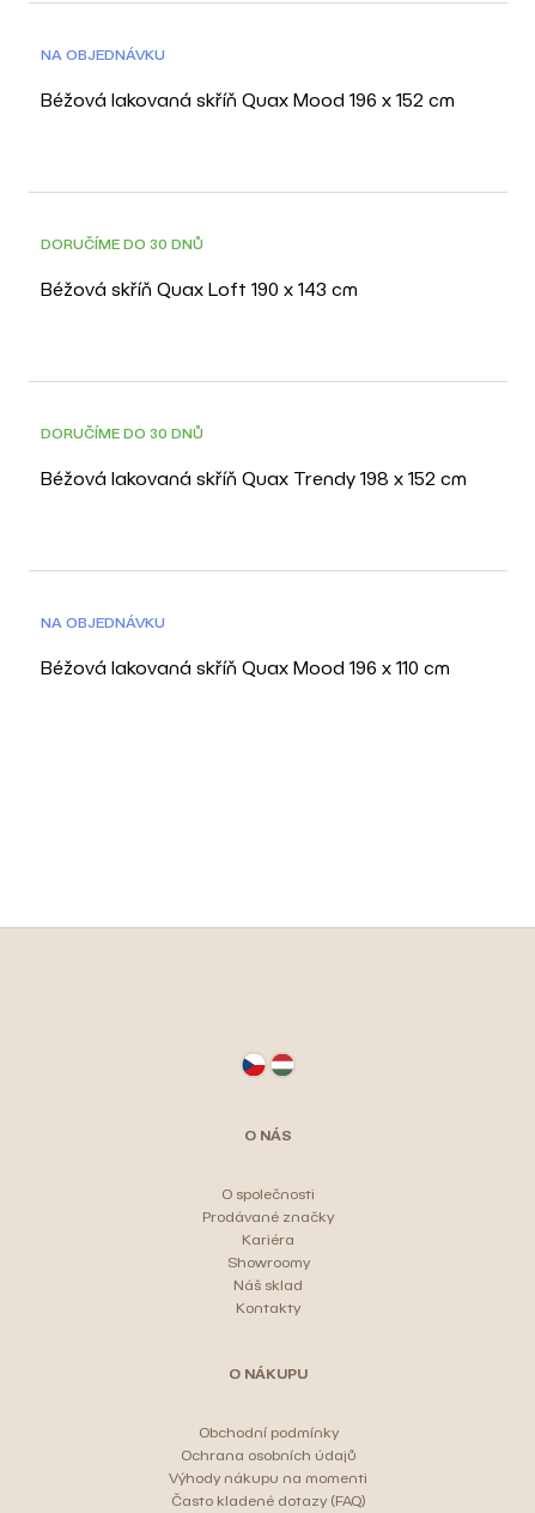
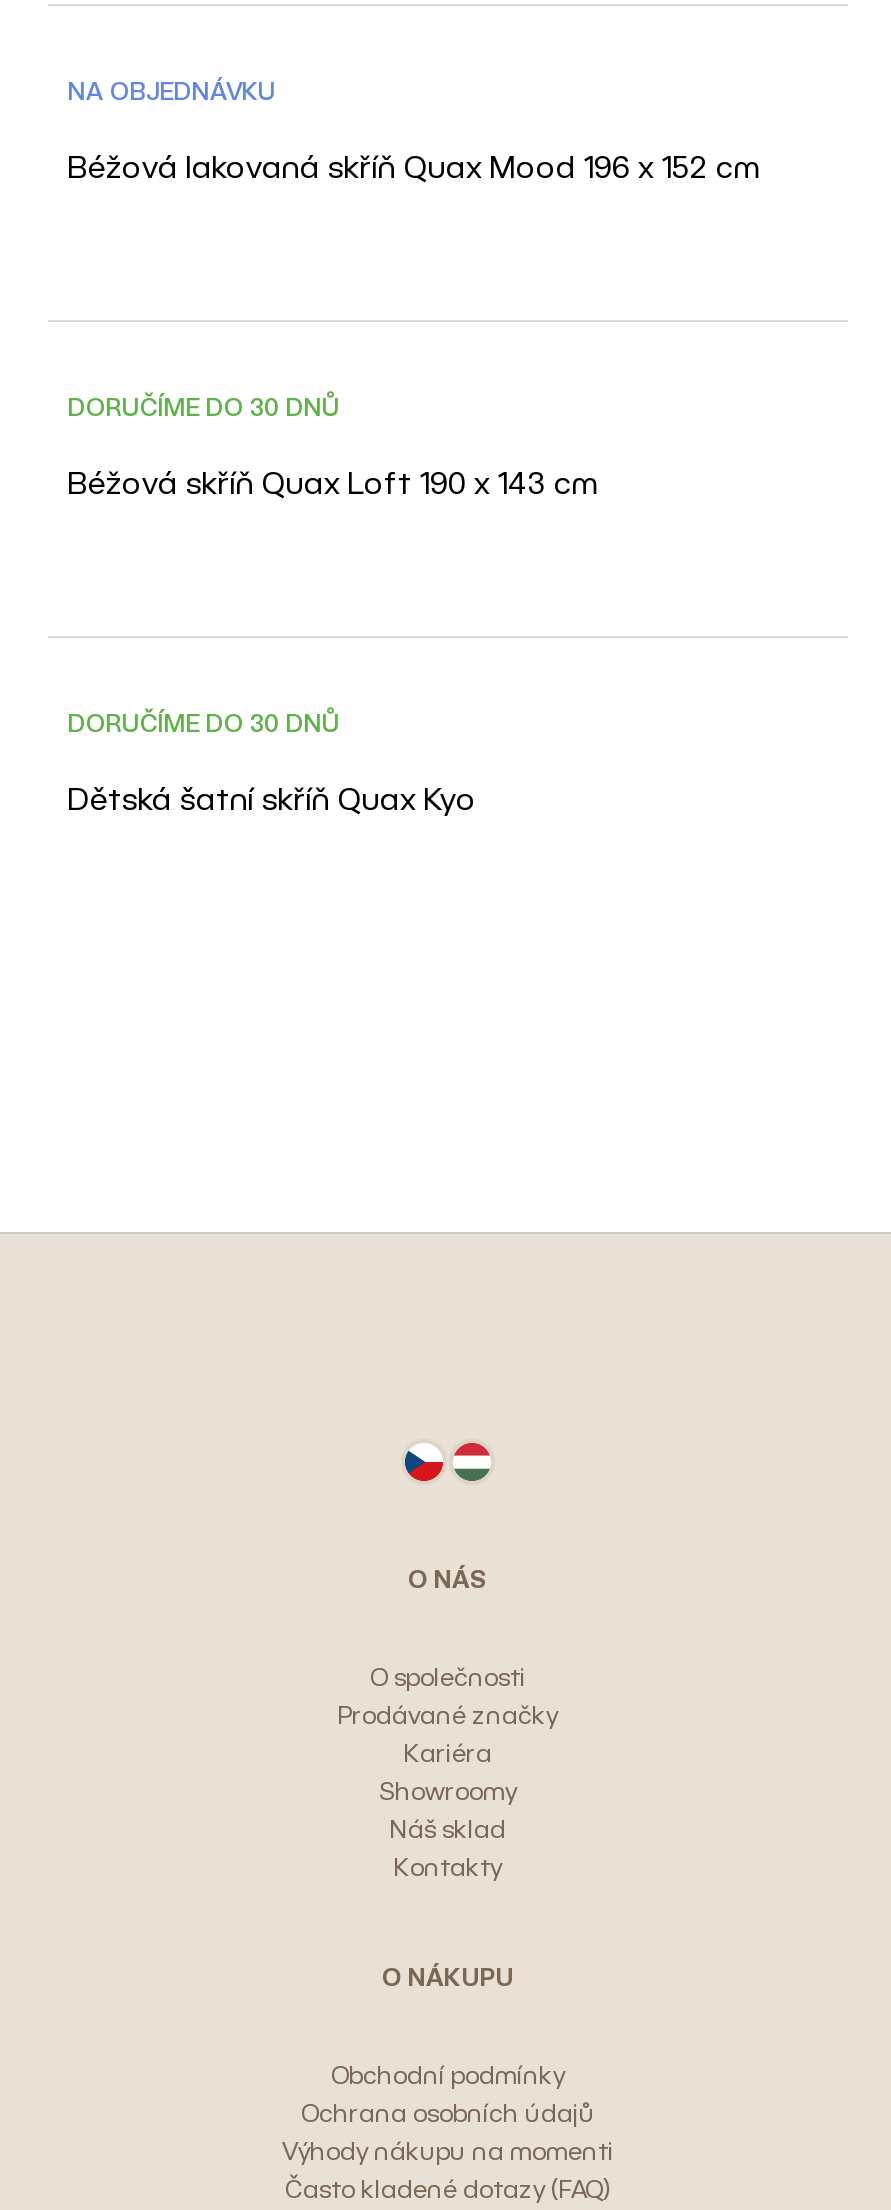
[41,469,467,489] Béžová lakovaná skříň Quax Trendy 198 x 152 cm -> [68,783,476,817] Dětská šatní skříň Quax Kyo
[41,614,165,632] NA OBJEDNÁVKU -> none
[41,658,450,679] Béžová lakovaná skříň Quax Mood 196 x 110 cm -> none

